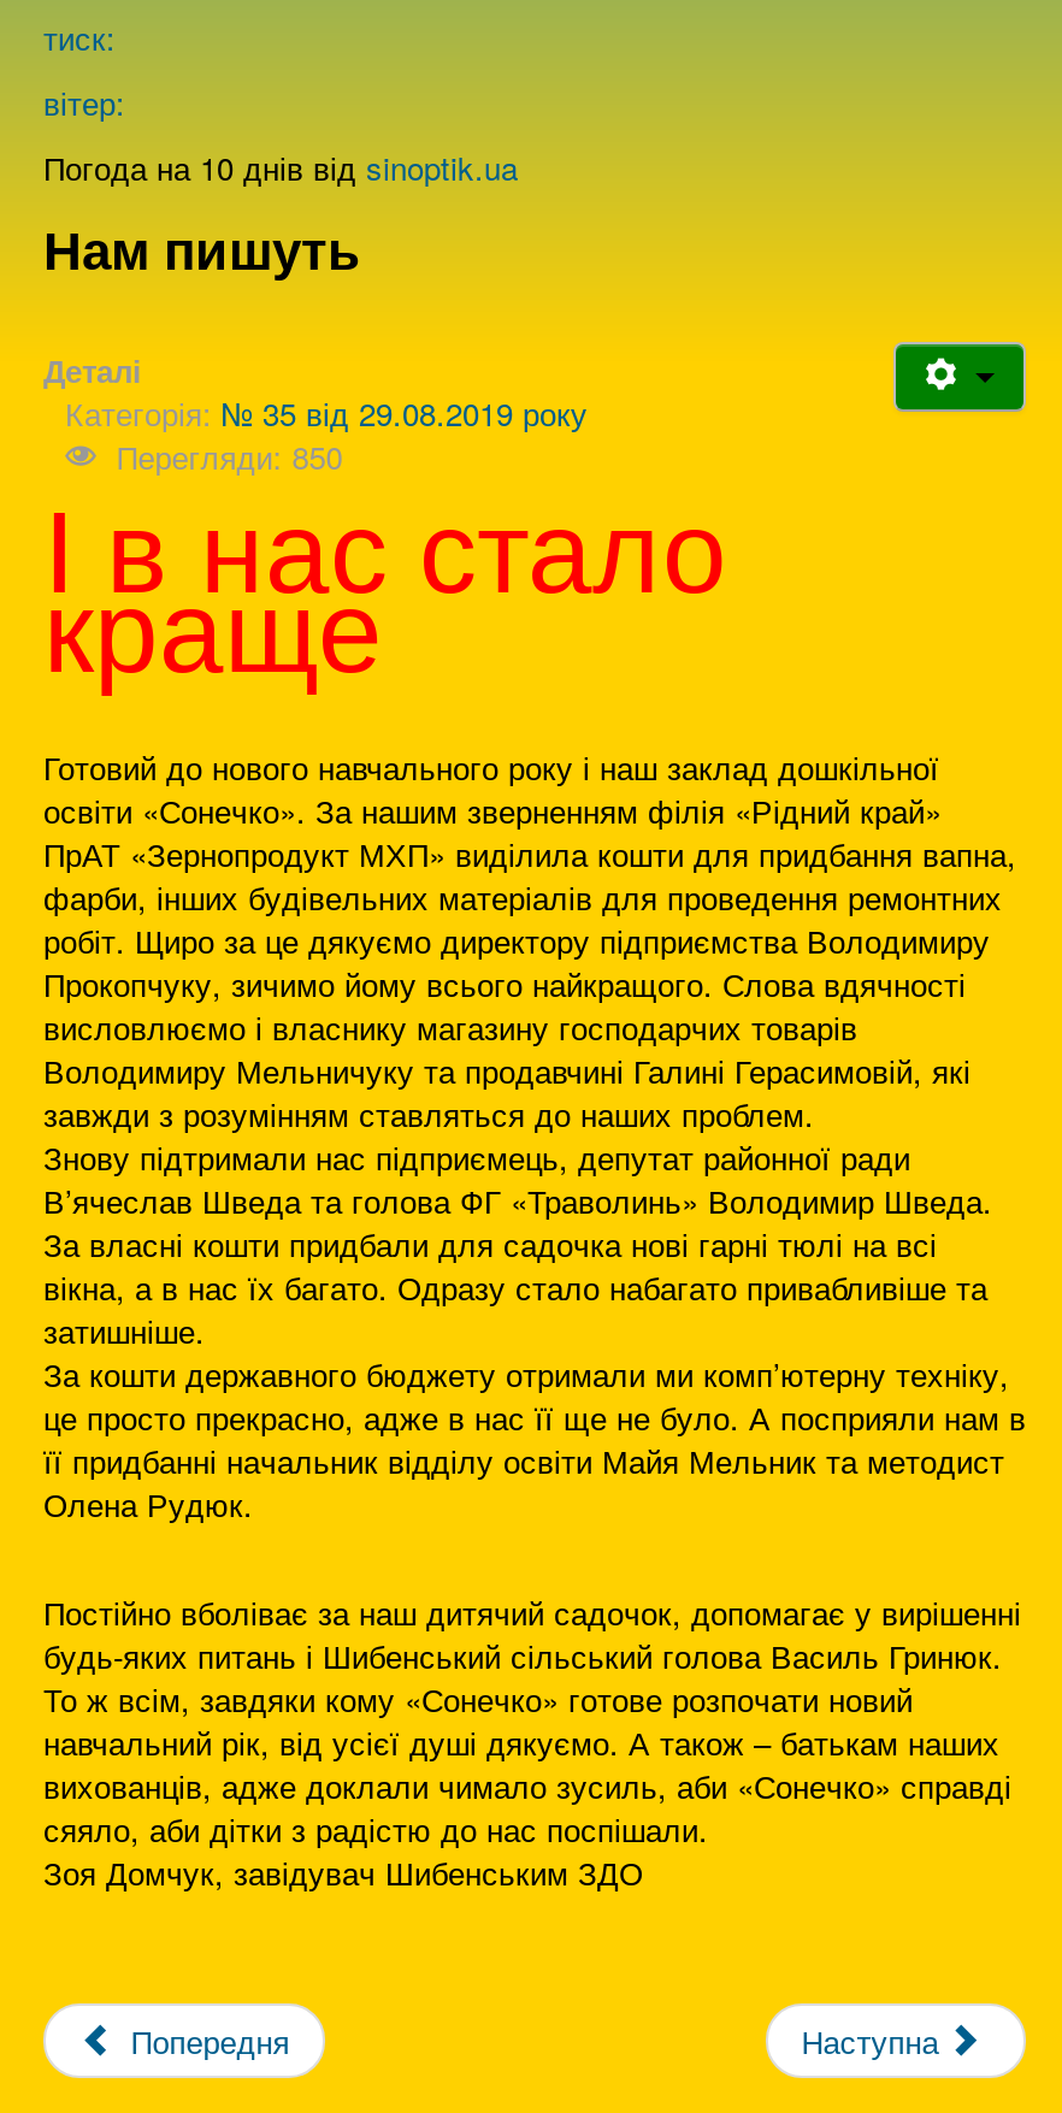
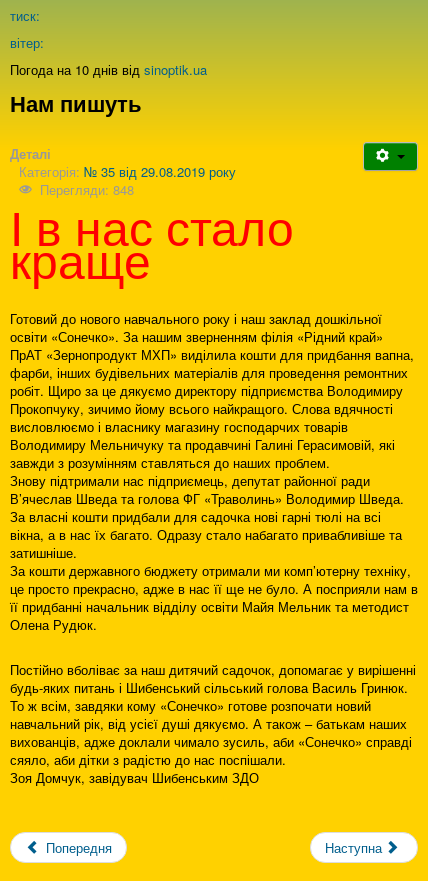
[116,433,342,479] Перегляди: 850 -> [40,180,134,199] Перегляди: 848

